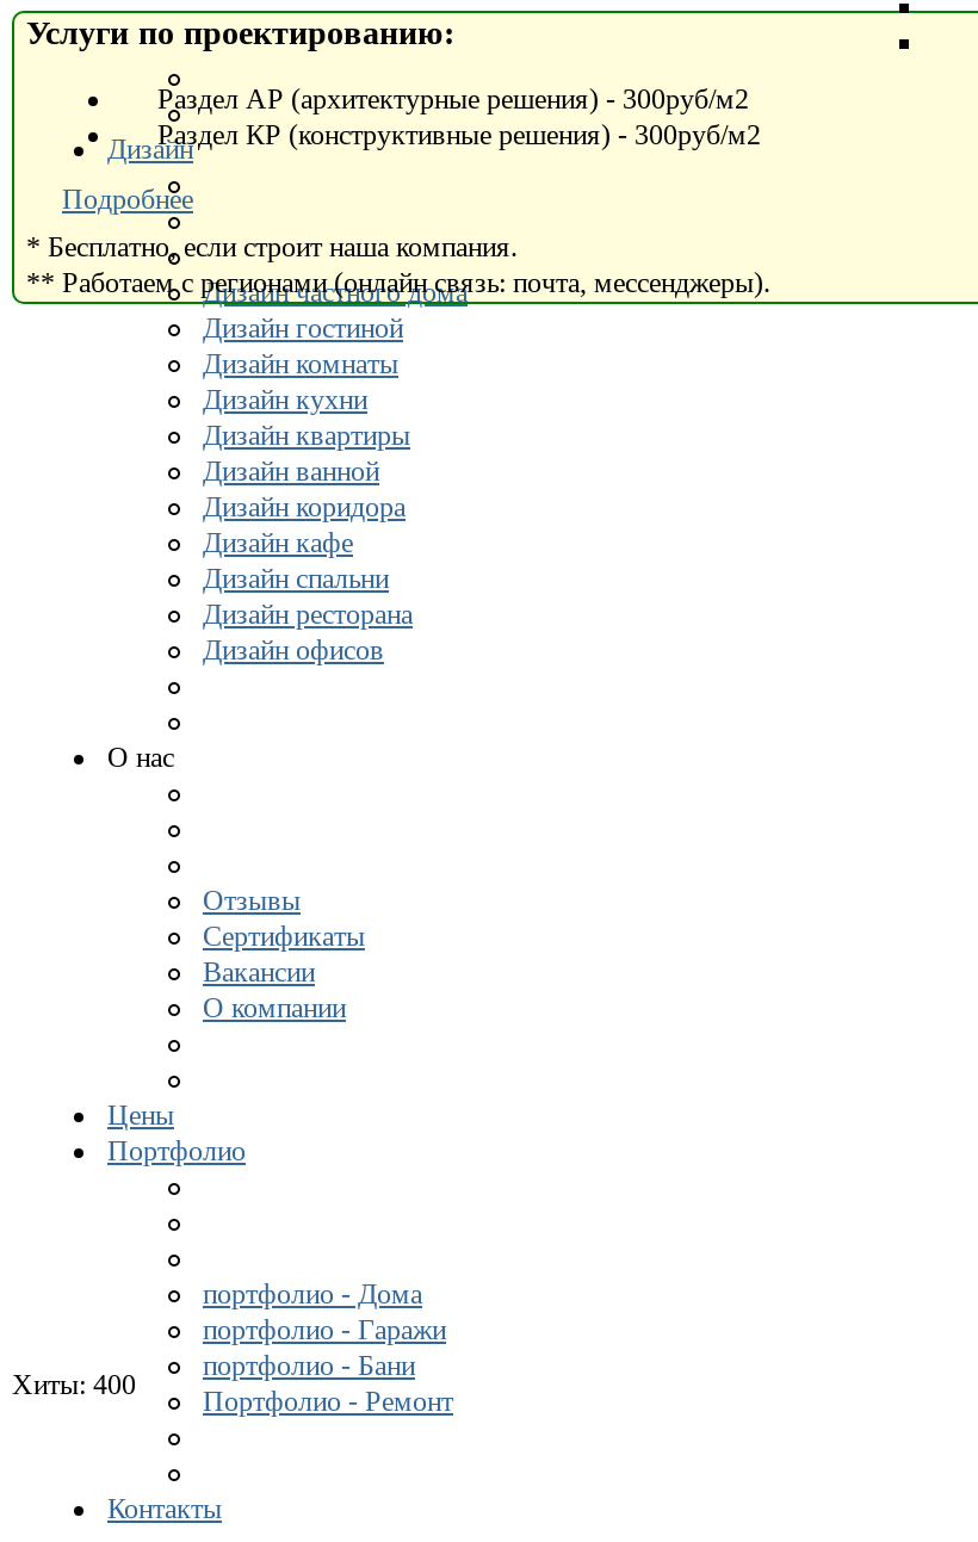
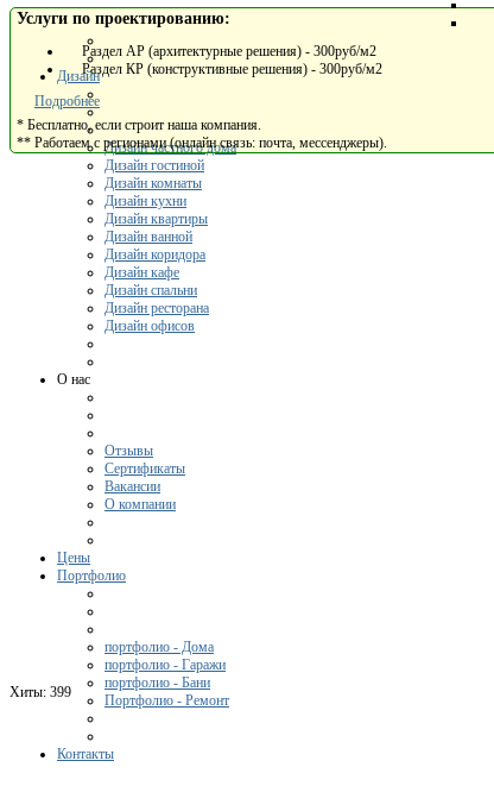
[12,1368,136,1401] Хиты: 400 -> [9,684,71,700] Хиты: 399

